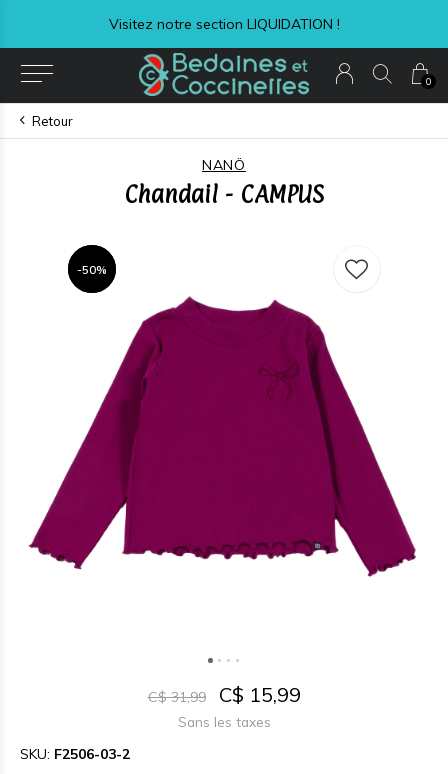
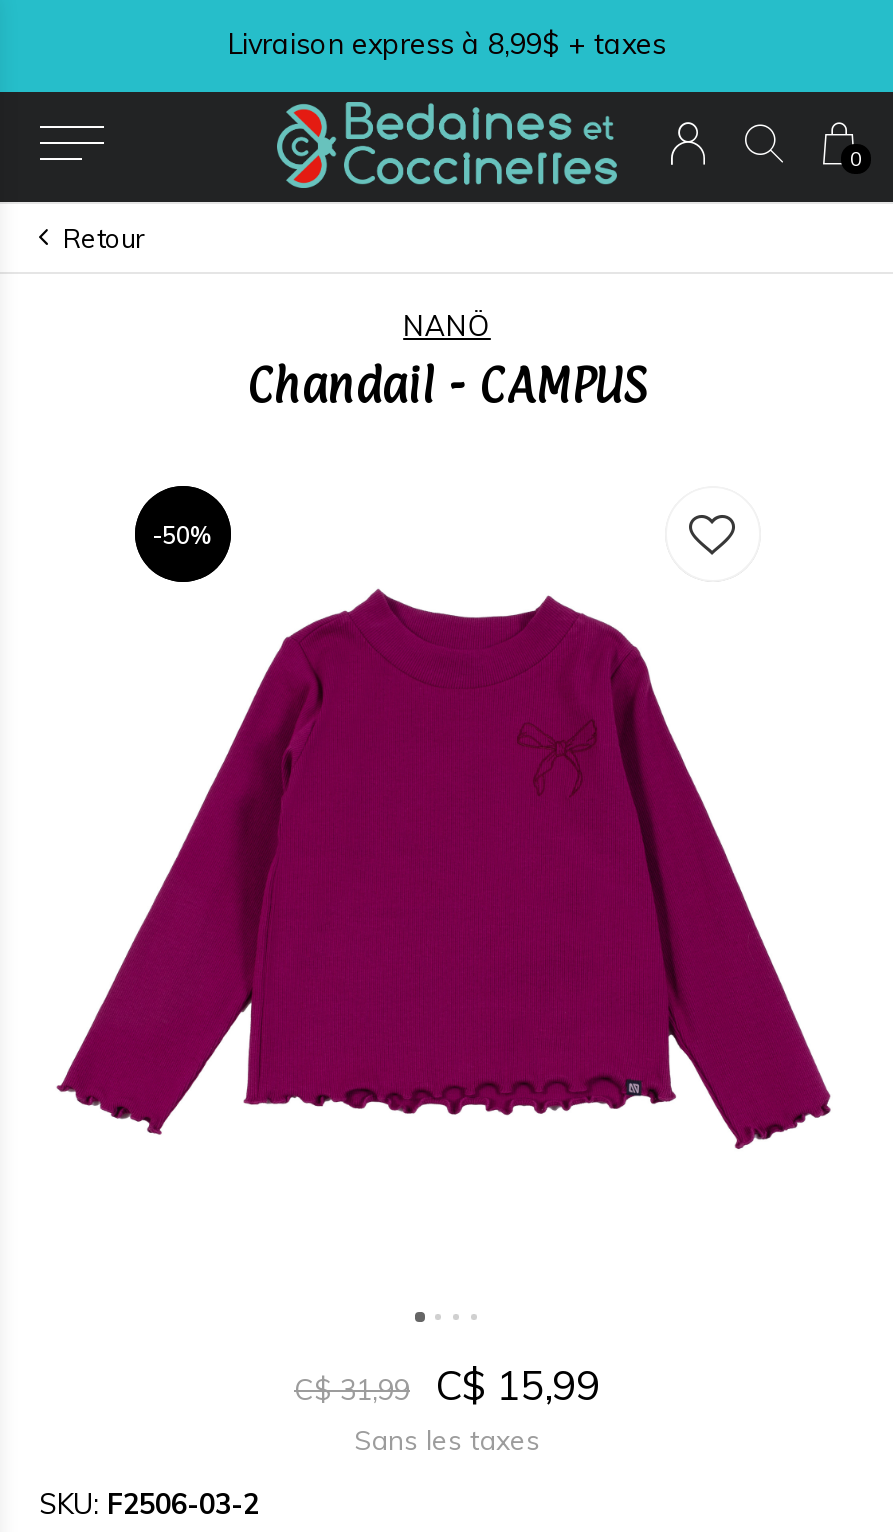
[108,15,339,33] Visitez notre section LIQUIDATION ! -> [228,26,666,62] Livraison express à 8,99$ + taxes

